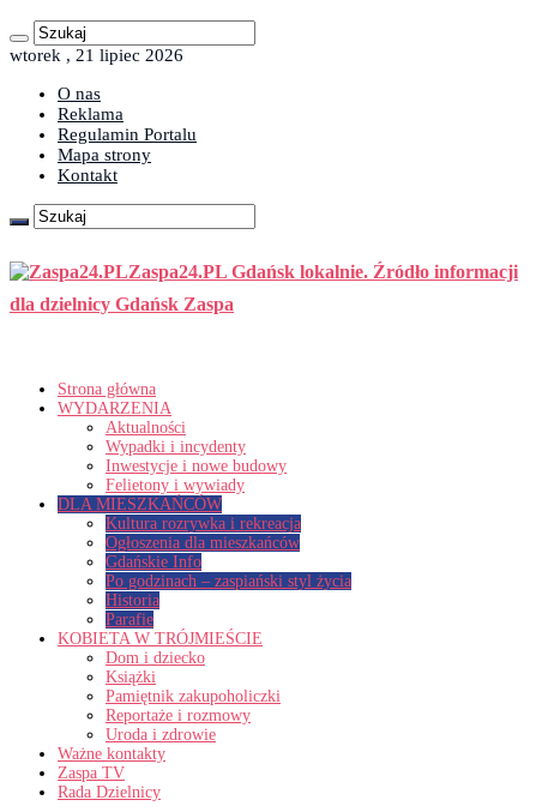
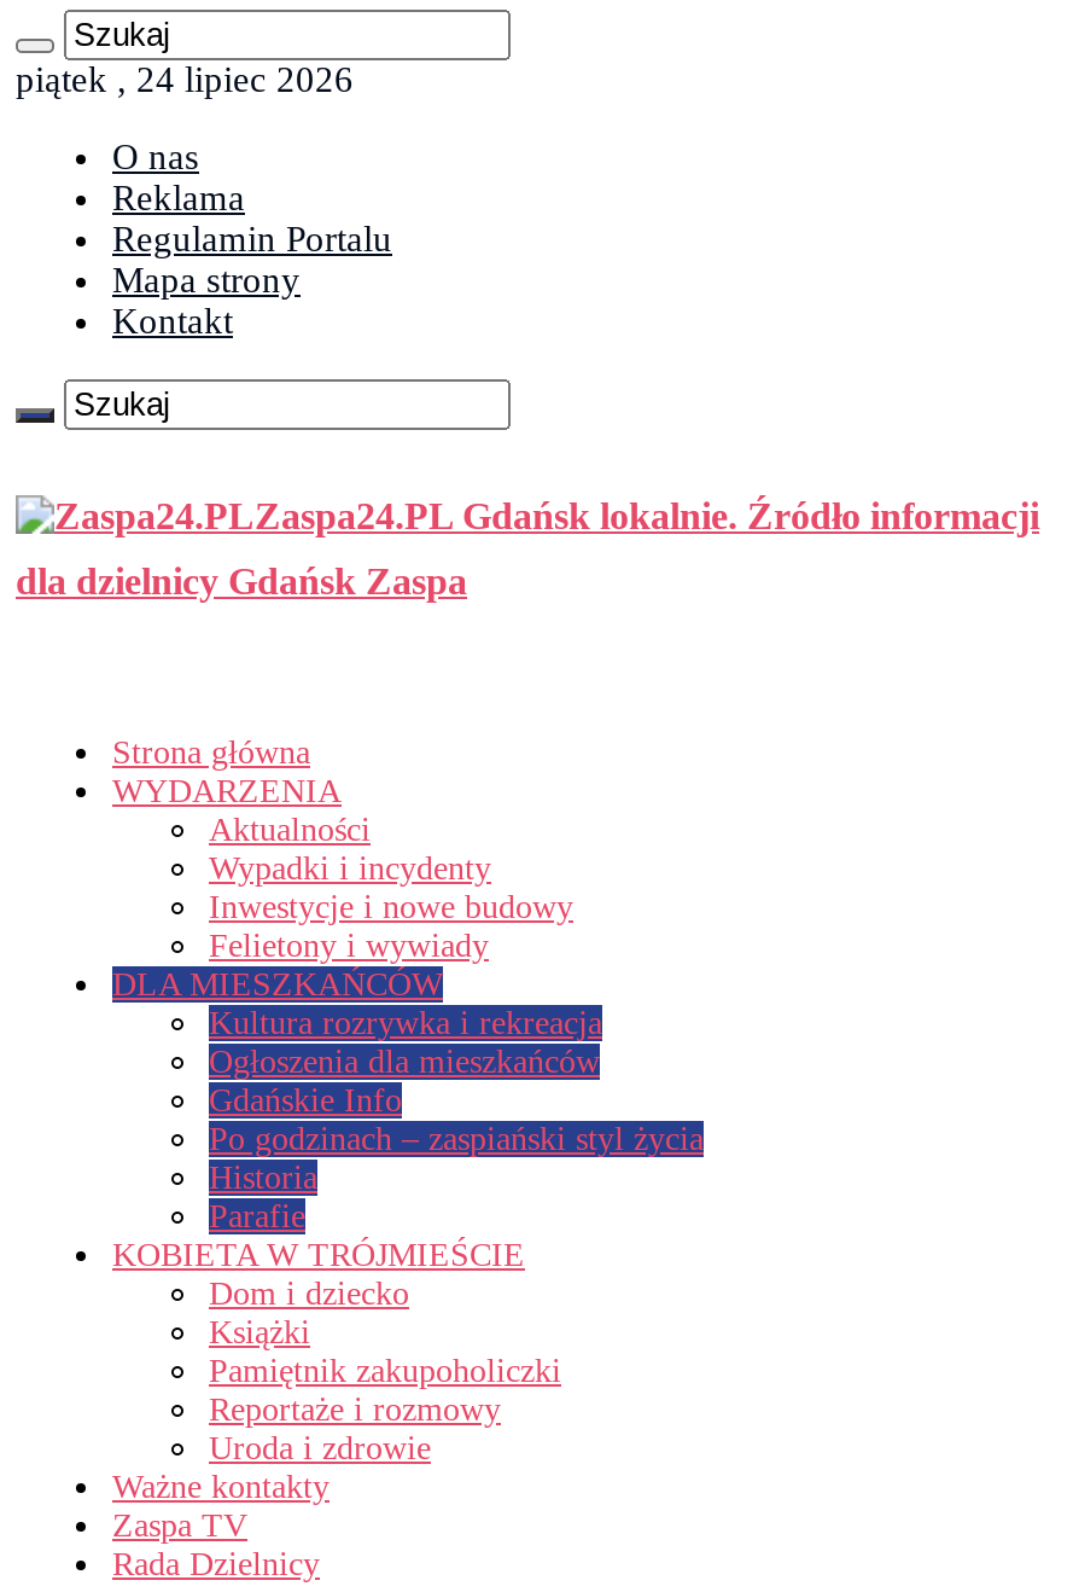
[10,46,183,65] wtorek , 21 lipiec 2026 -> [16,60,354,99] piątek , 24 lipiec 2026

